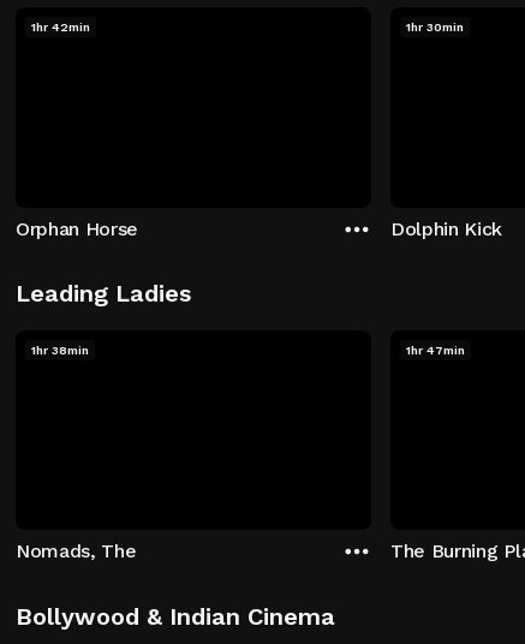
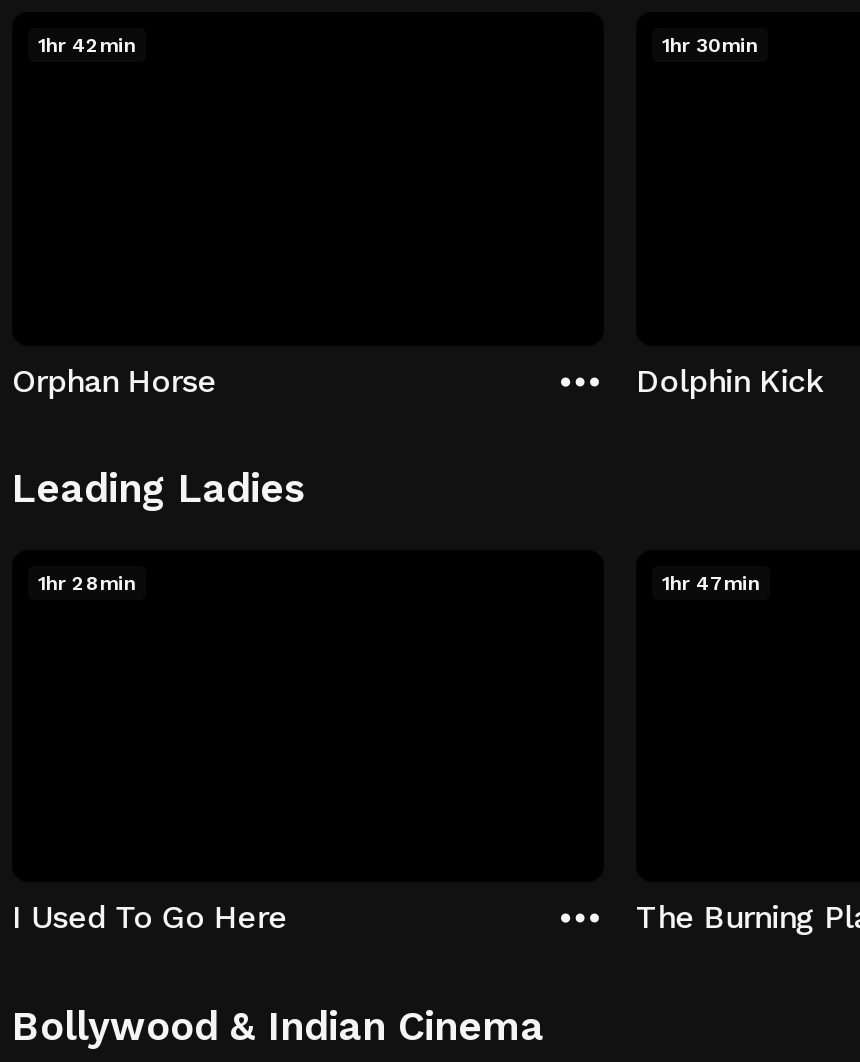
[31,343,89,356] 1hr 38min -> [38,571,136,593] 1hr 28min
[16,539,136,562] Nomads, The -> [12,898,287,936] I Used To Go Here

